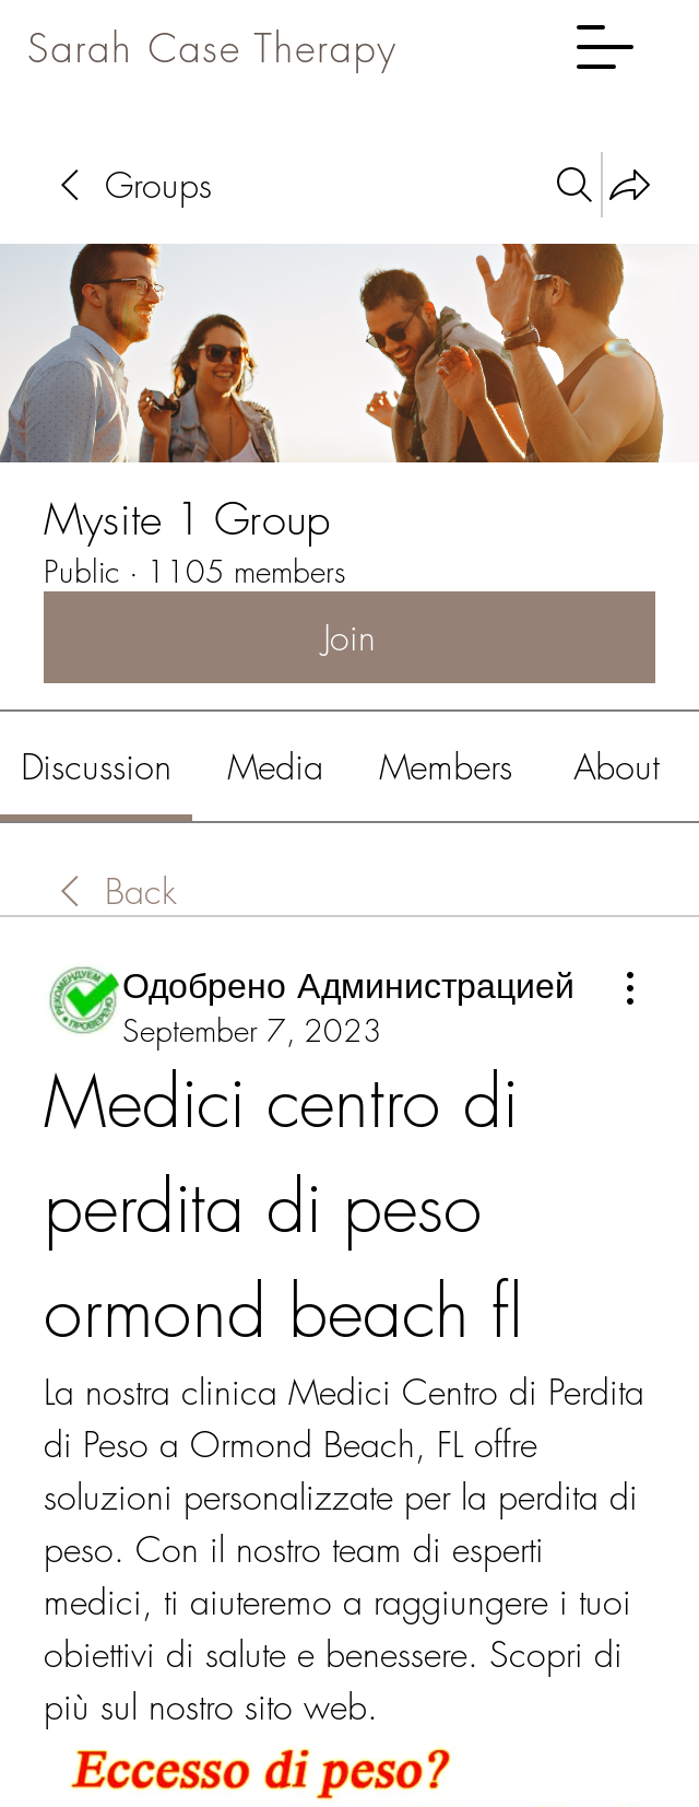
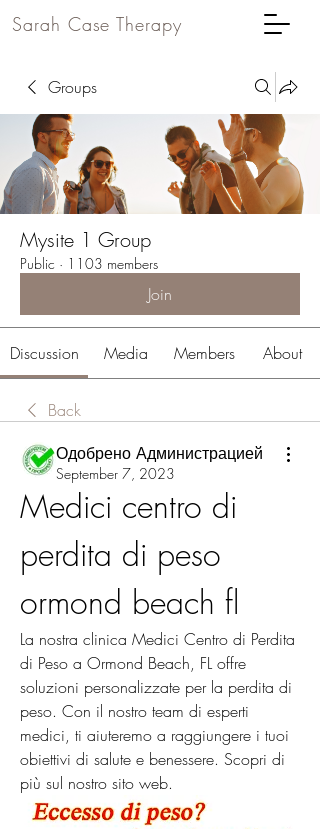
[44,550,345,591] Public · 1105 members -> [20,254,158,273] Public · 1103 members

